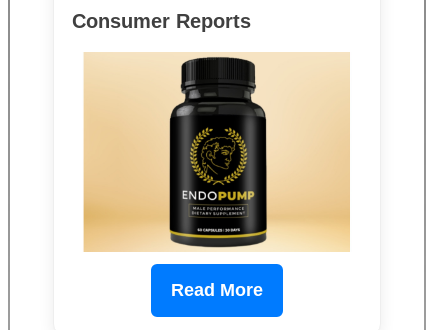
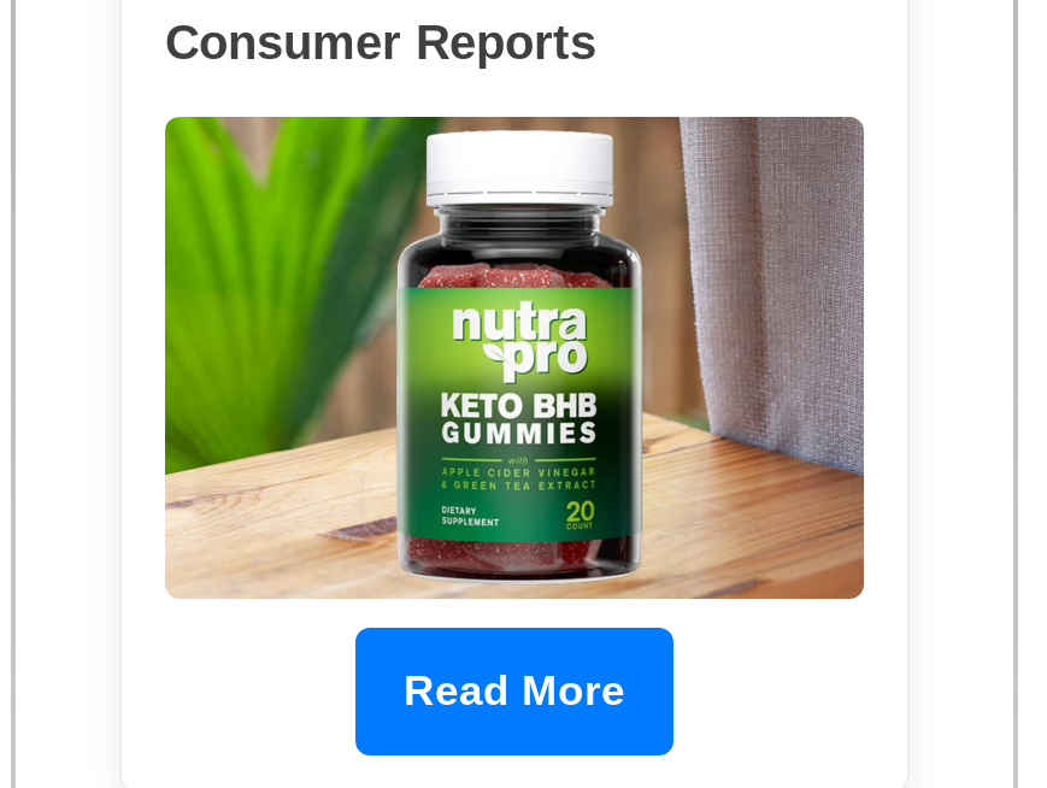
[72,51,362,252] [image] -> [163,113,866,602] [image]

